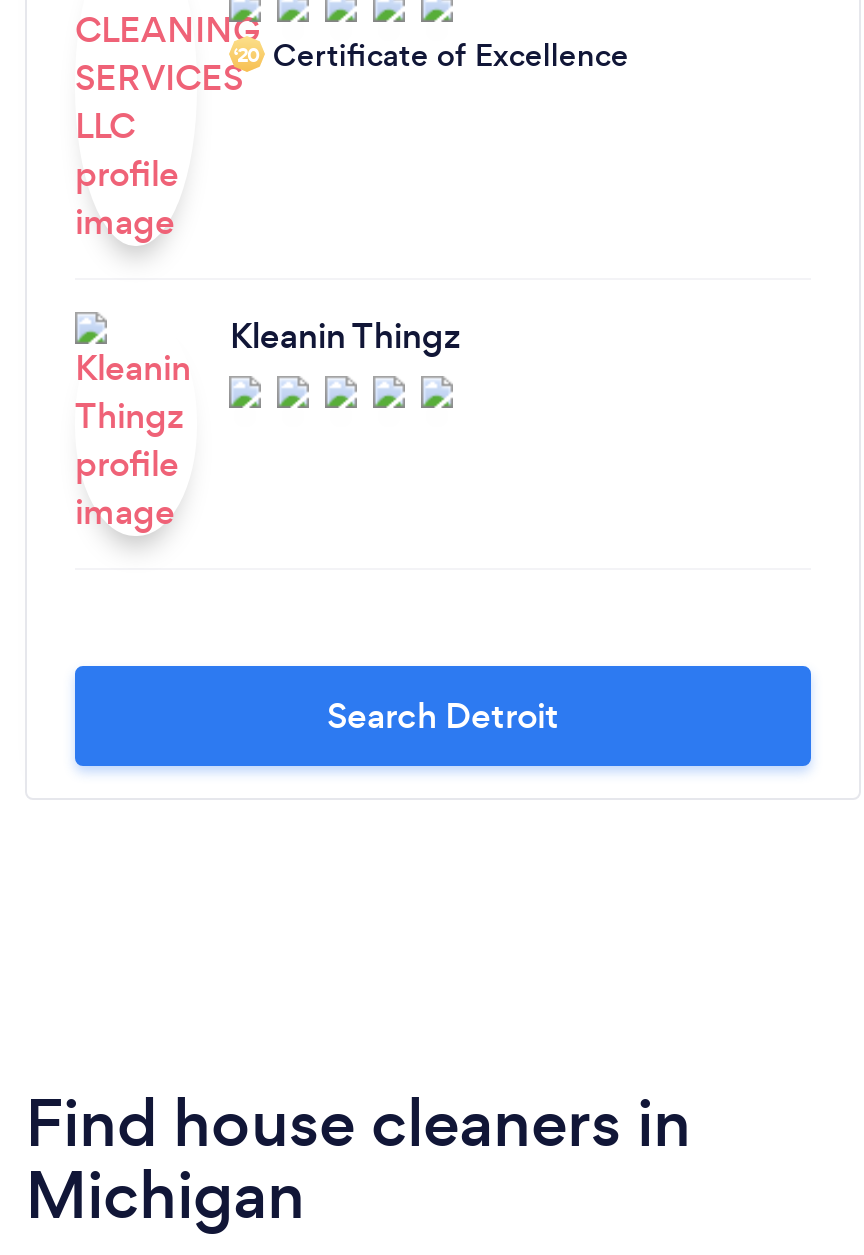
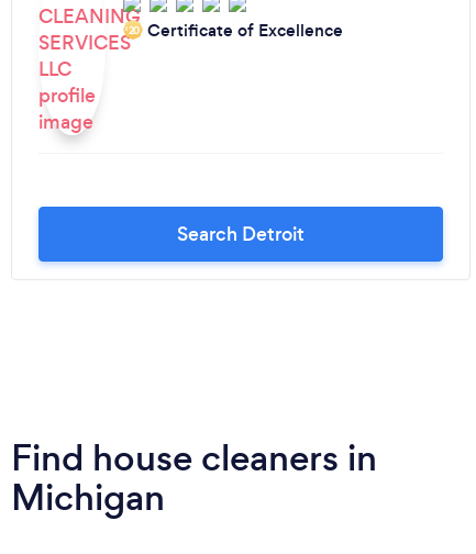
[230,312,460,360] Kleanin Thingz -> none

